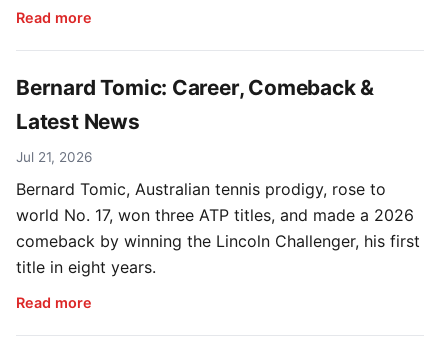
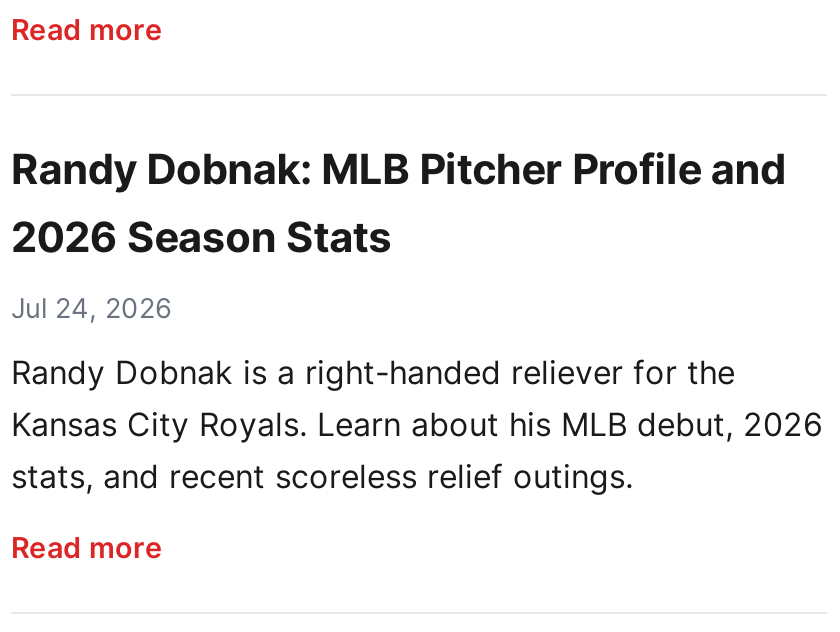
[16,75,374,134] Bernard Tomic: Career, Comeback & | Latest News -> [11,144,786,262] Randy Dobnak: MLB Pitcher Profile and | 2026 Season Stats
[16,149,92,165] Jul 21, 2026 -> [11,291,171,323] Jul 24, 2026
[16,179,420,277] Bernard Tomic, Australian tennis prodigy, rose to | world No. 17, won three ATP titles, and made a 2026 | comeback by winning the Lincoln Challenger, his first | title in eight years. -> [11,351,823,495] Randy Dobnak is a right-handed reliever for the | Kansas City Royals. Learn about his MLB debut, 2026 | stats, and recent scoreless relief outings.

